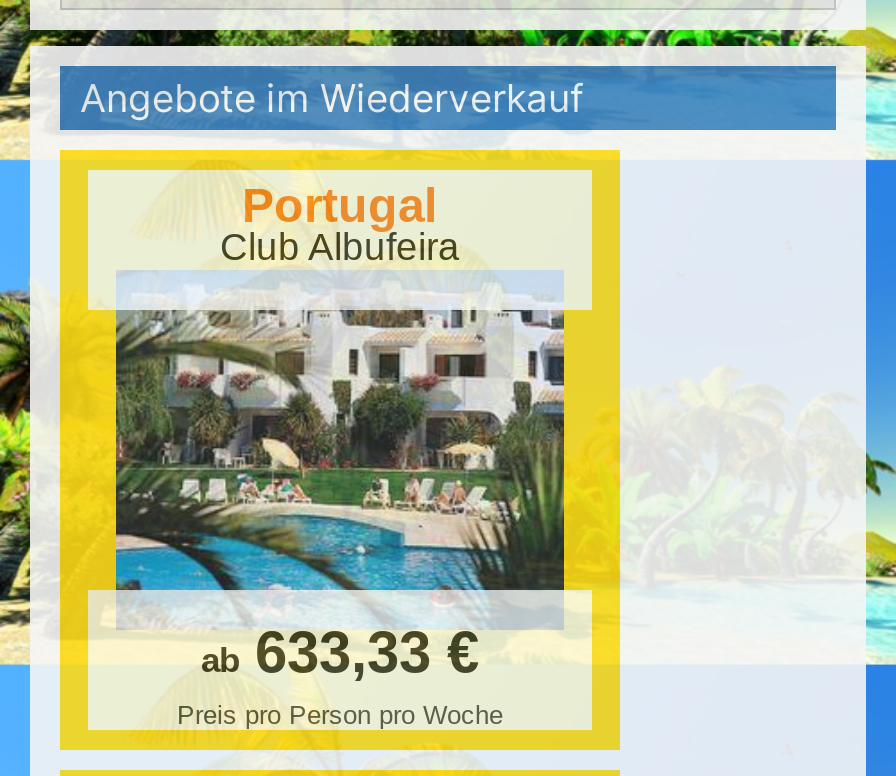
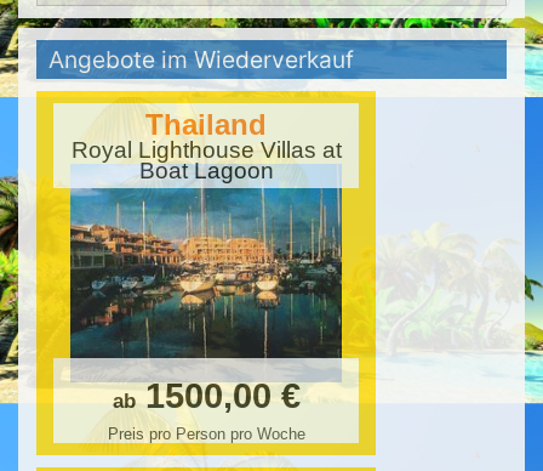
[220,178,460,268] Portugal | Club Albufeira -> [71,108,341,183] Thailand | Royal Lighthouse Villas at | Boat Lagoon
[114,284,566,684] [image] | ab 633,33 € -> [69,174,343,415] [image] | ab 1500,00 €

